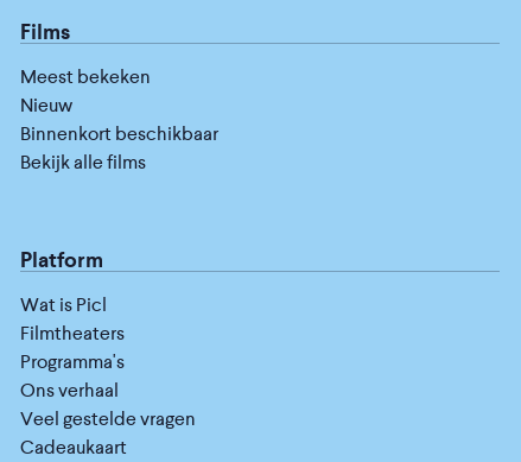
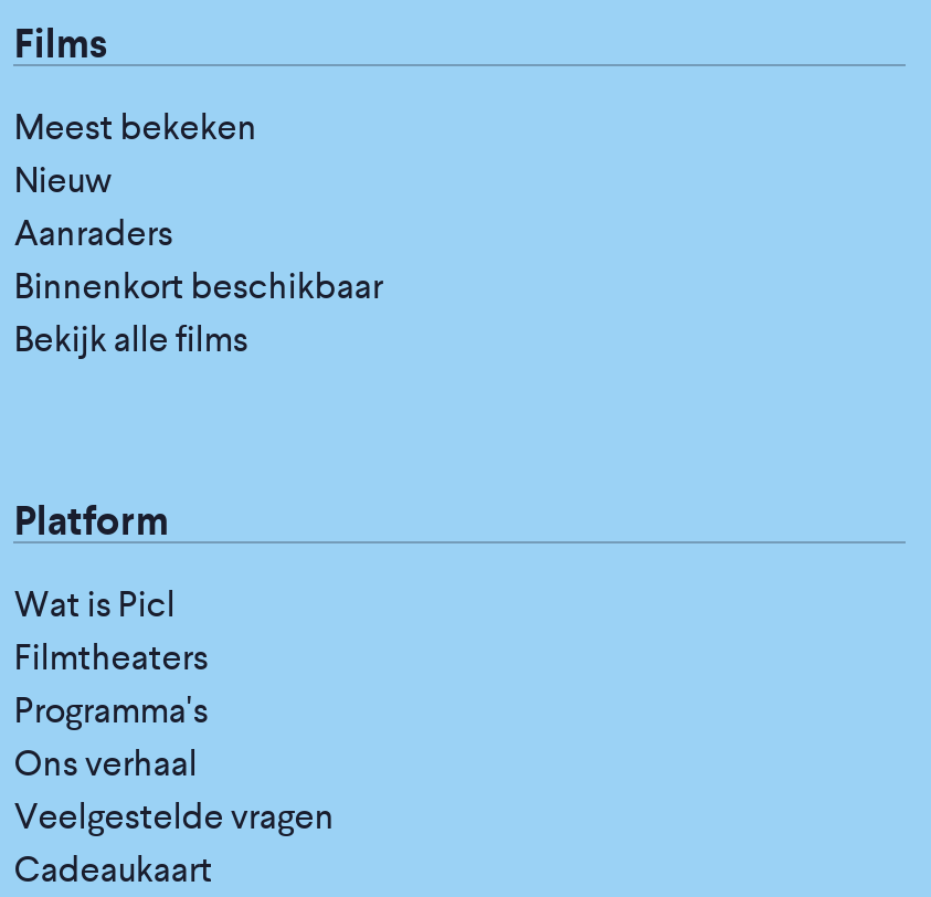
none -> [14,212,173,254] Aanraders
[21,407,196,430] Veel gestelde vragen -> [14,795,334,837] Veelgestelde vragen

